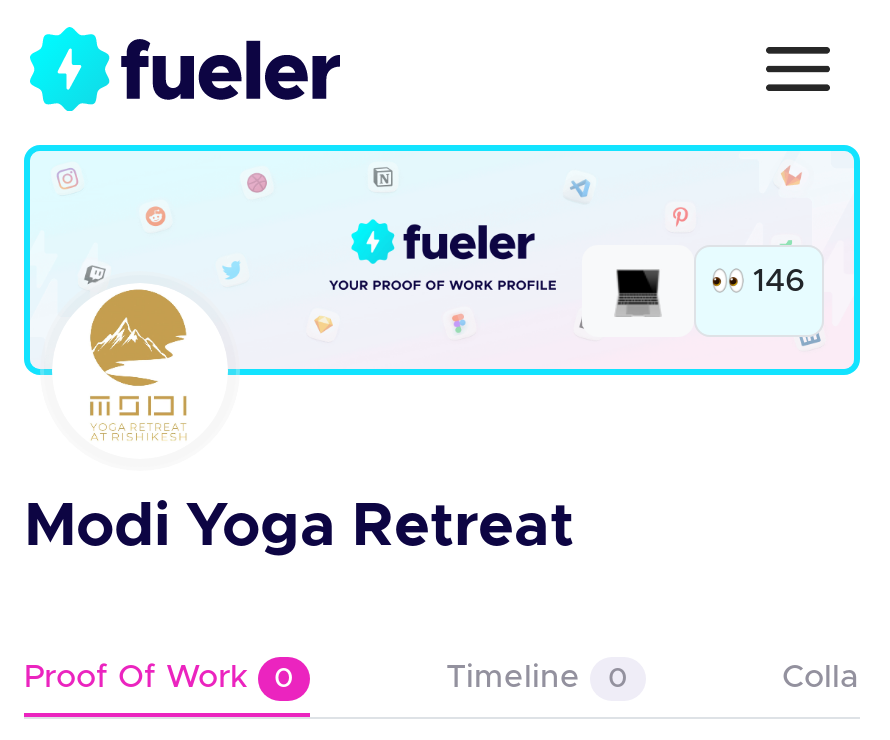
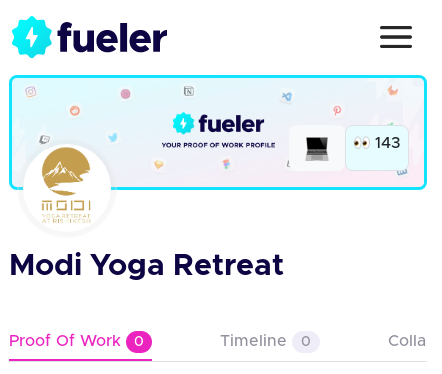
[753,266,805,298] 146 -> [374,135,399,151] 143

